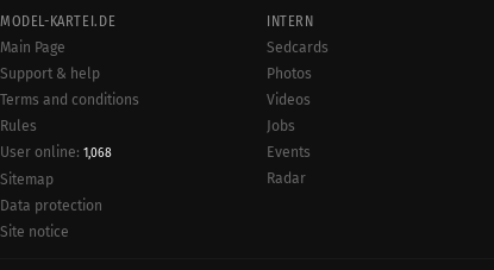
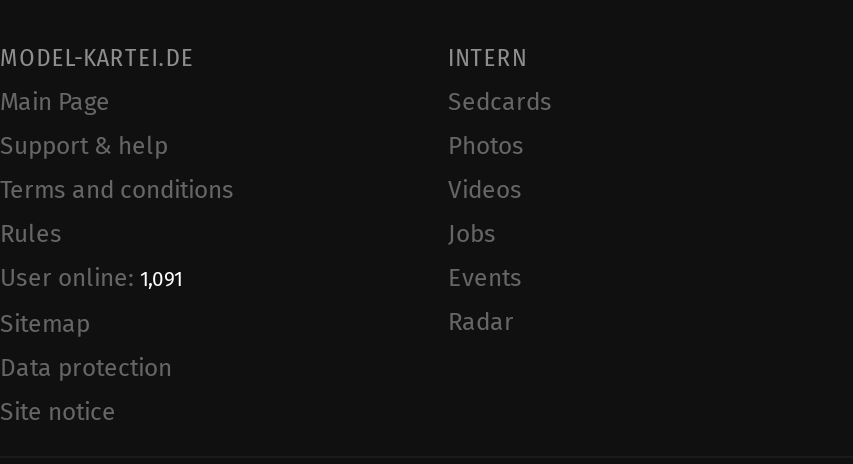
[0,144,112,161] User online: 1,068 -> [0,264,182,292] User online: 1,091

